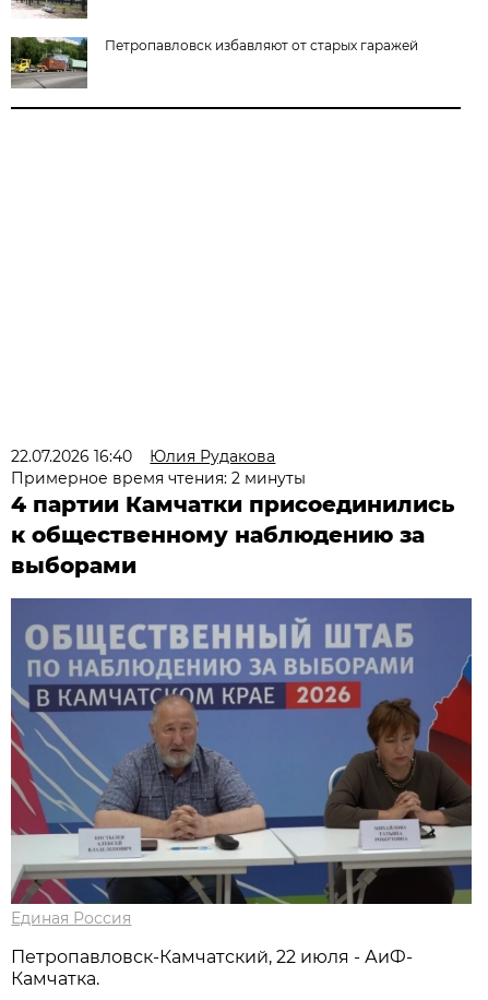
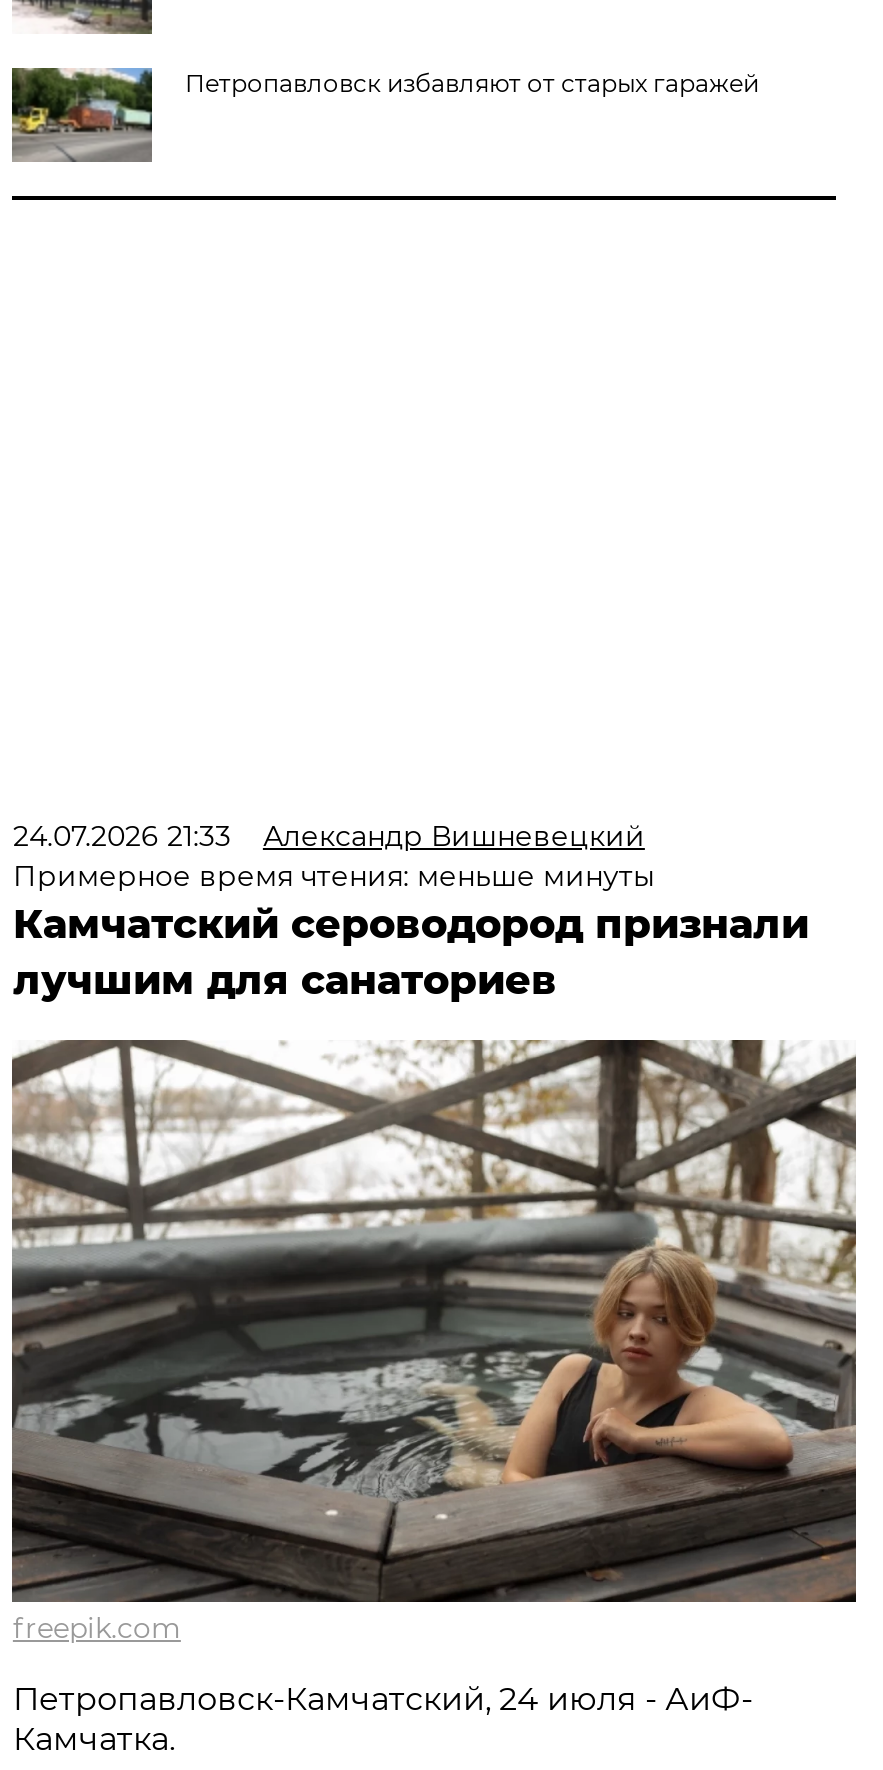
[11,447,455,579] 22.07.2026 16:40 | Юлия Рудакова | Примерное время чтения: 2 минуты | 4 партии Камчатки присоединились | к общественному наблюдению за | выборами -> [13,818,809,1004] 24.07.2026 21:33 | Александр Вишневецкий | Примерное время чтения: меньше минуты | Камчатский сероводород признали | лучшим для санаториев
[10,597,473,928] [image] | Единая Россия -> [10,1038,858,1646] [image] | freepik.com
[11,947,413,967] Петропавловск-Камчатский, 22 июля - АиФ- -> [13,1680,753,1718] Петропавловск-Камчатский, 24 июля - АиФ-

